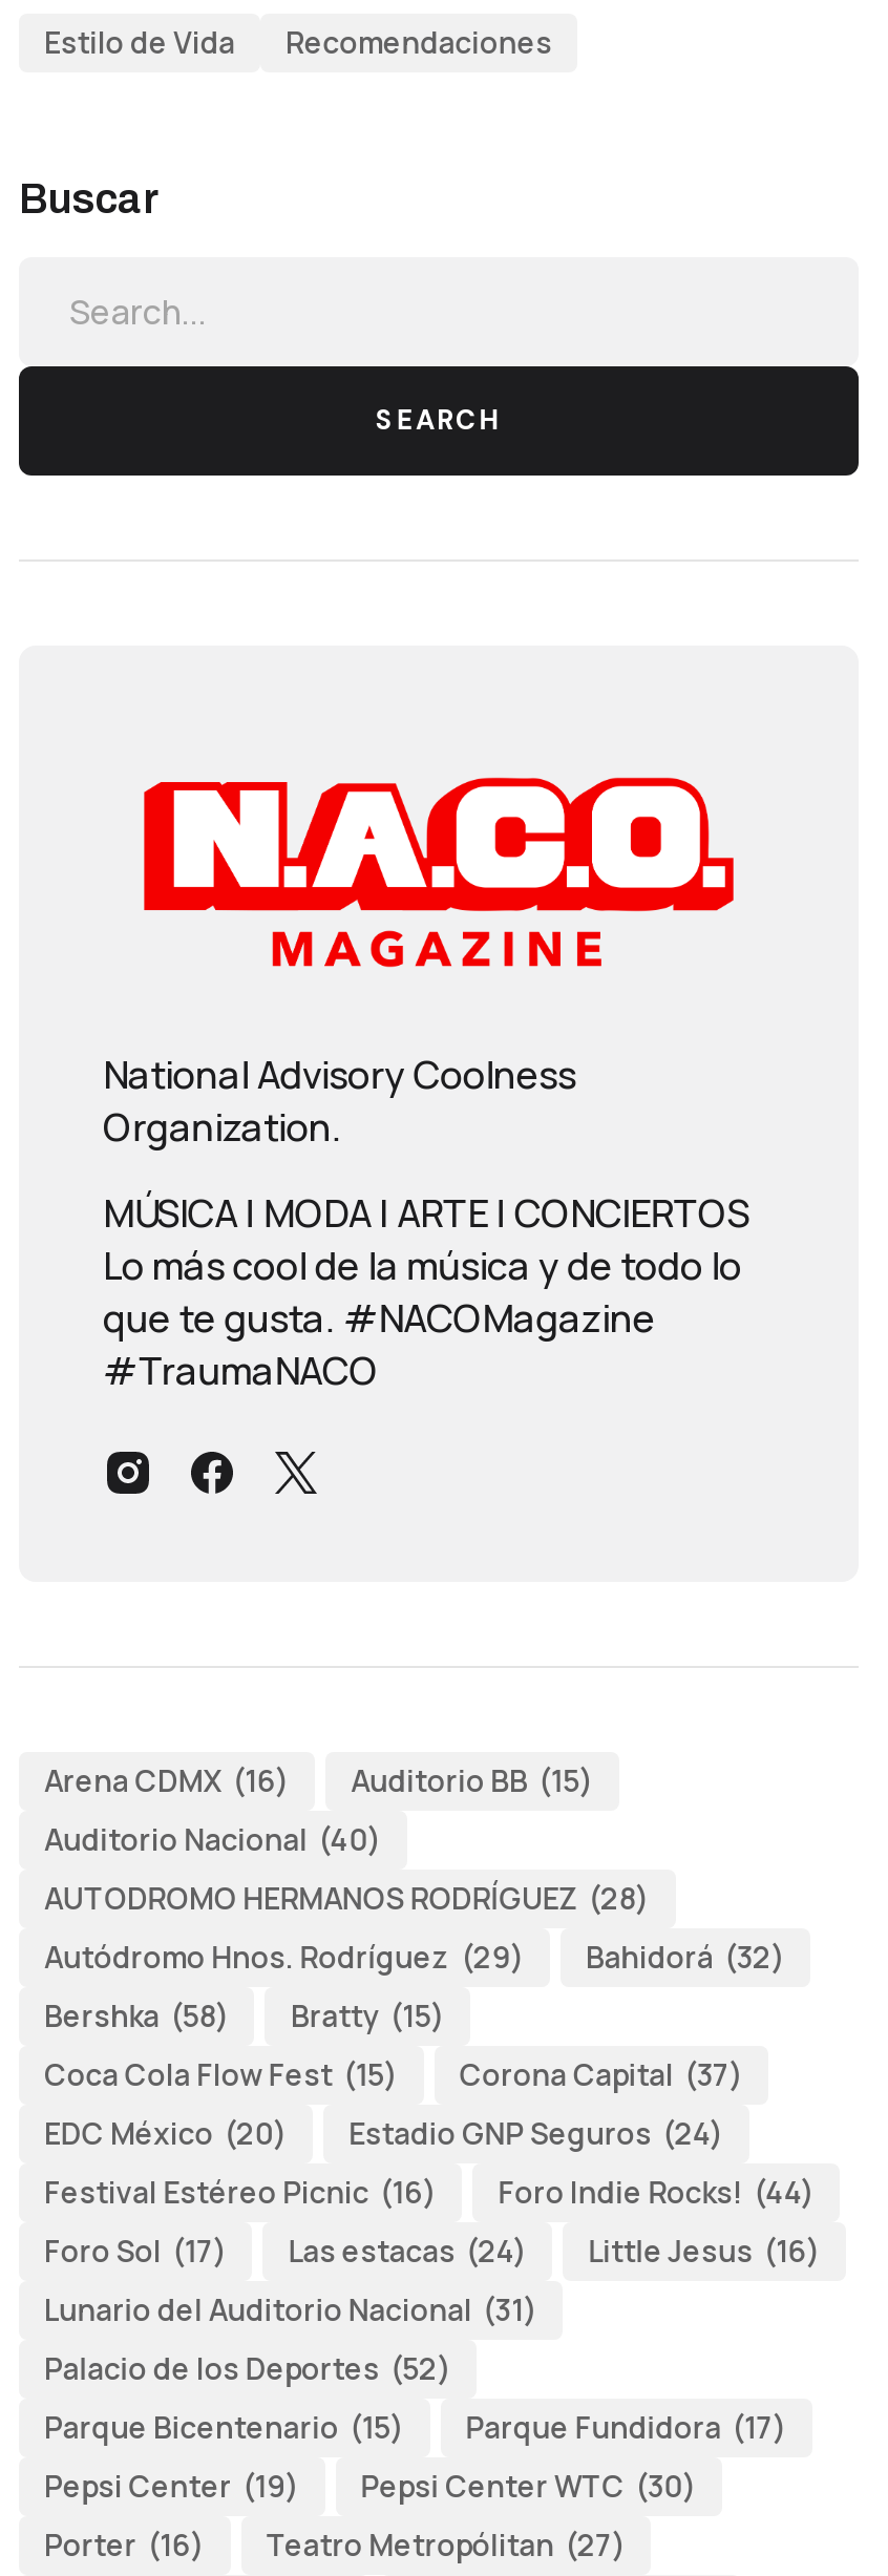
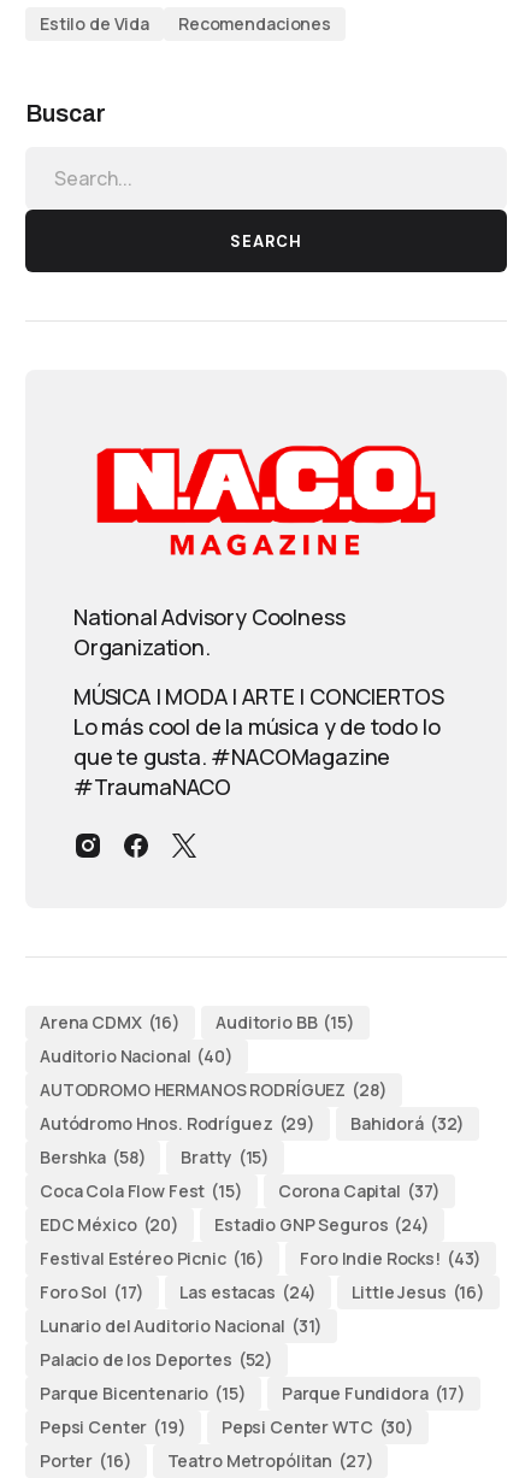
[498,2172,815,2212] Foro Indie Rocks! (44) -> [300,1246,482,1269] Foro Indie Rocks! (43)

